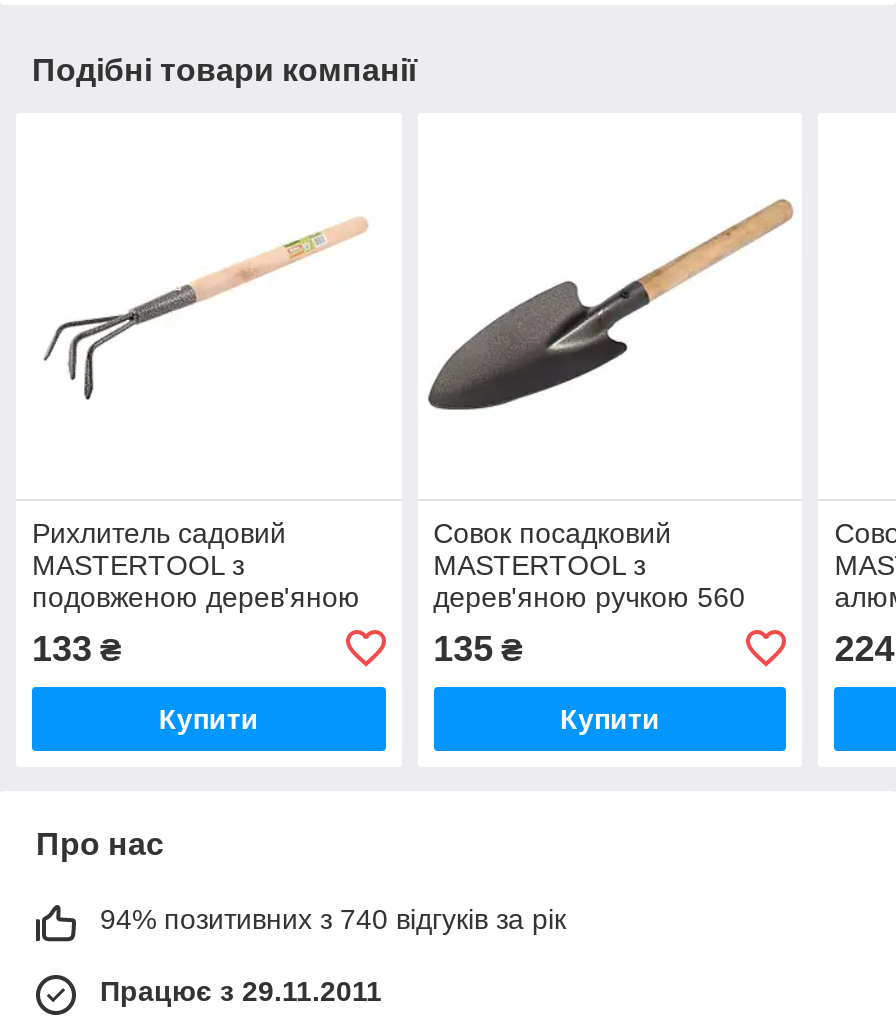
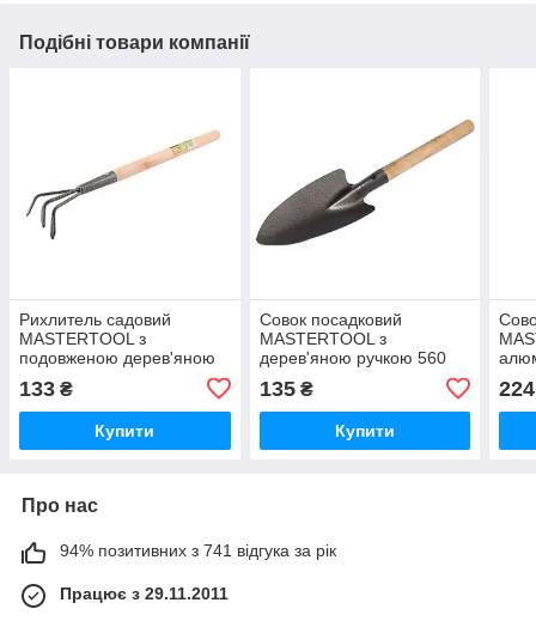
[100,903,566,935] 94% позитивних з 740 відгуків за рік -> [60,541,336,560] 94% позитивних з 741 відгука за рік

